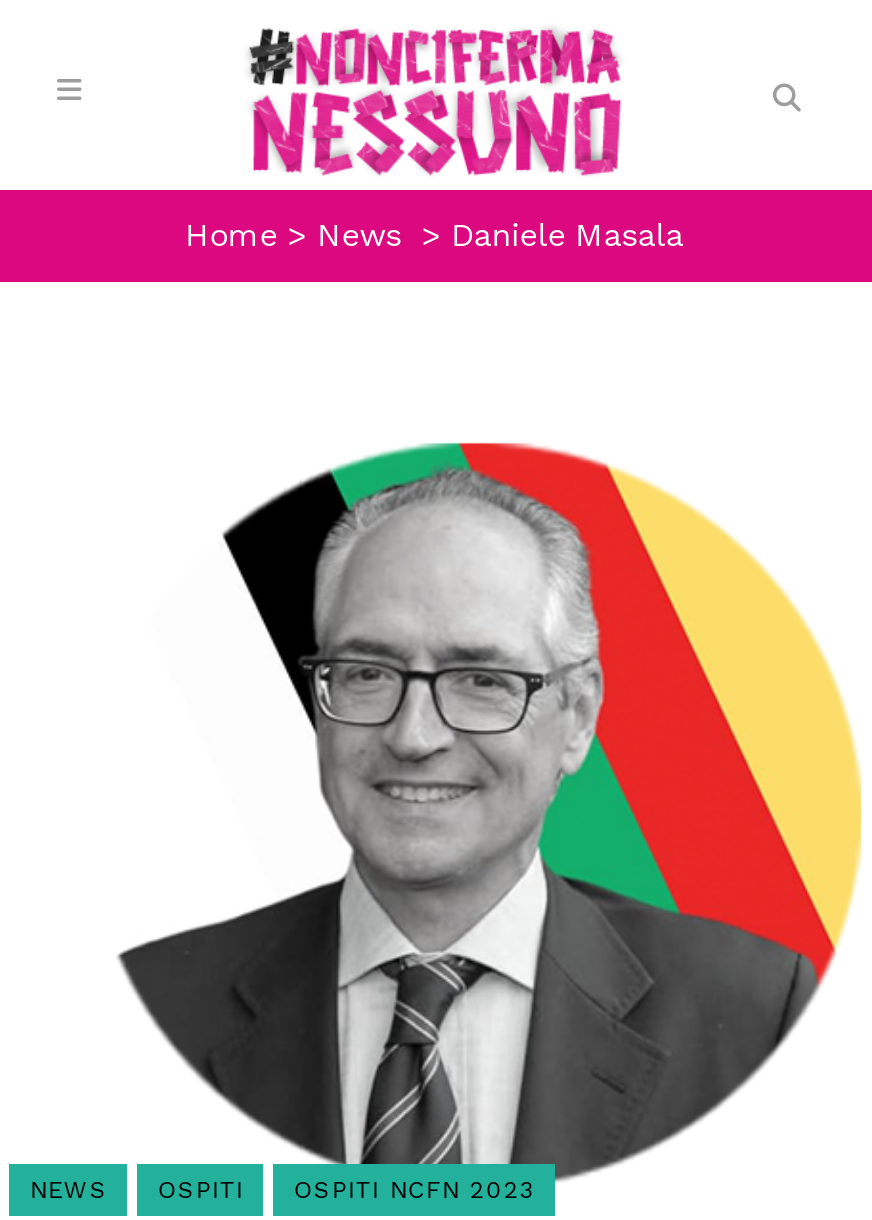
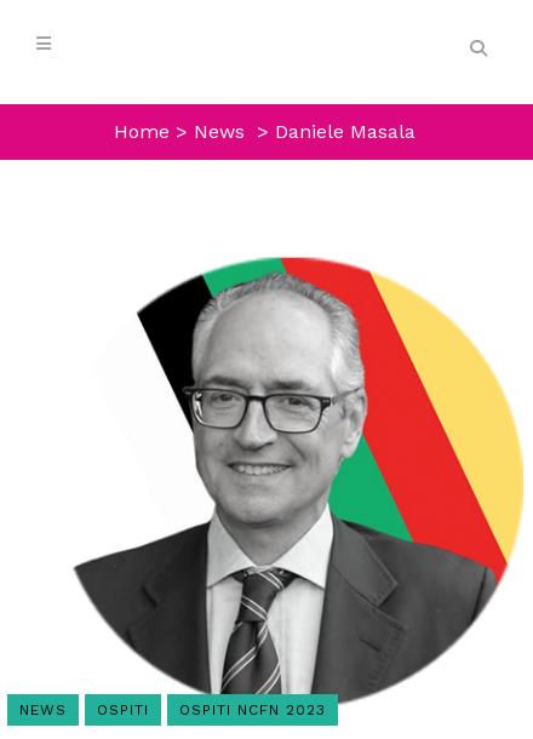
[247,28,623,178] [image] -> none

